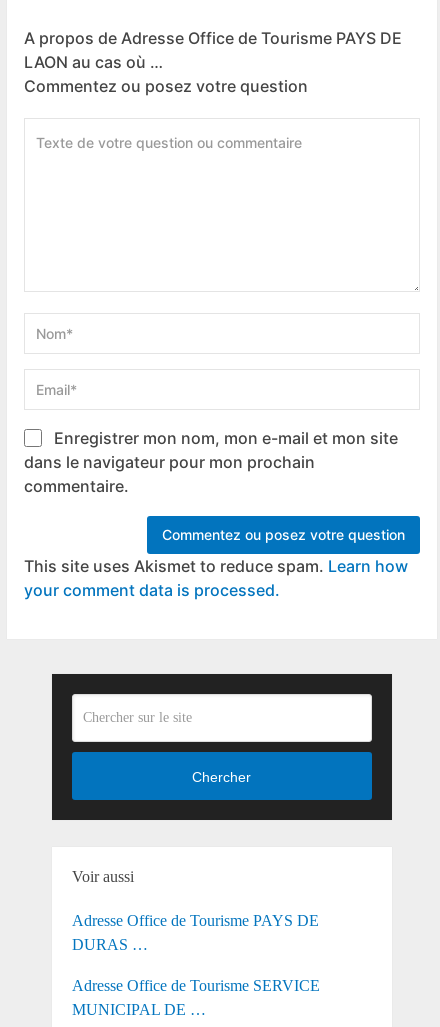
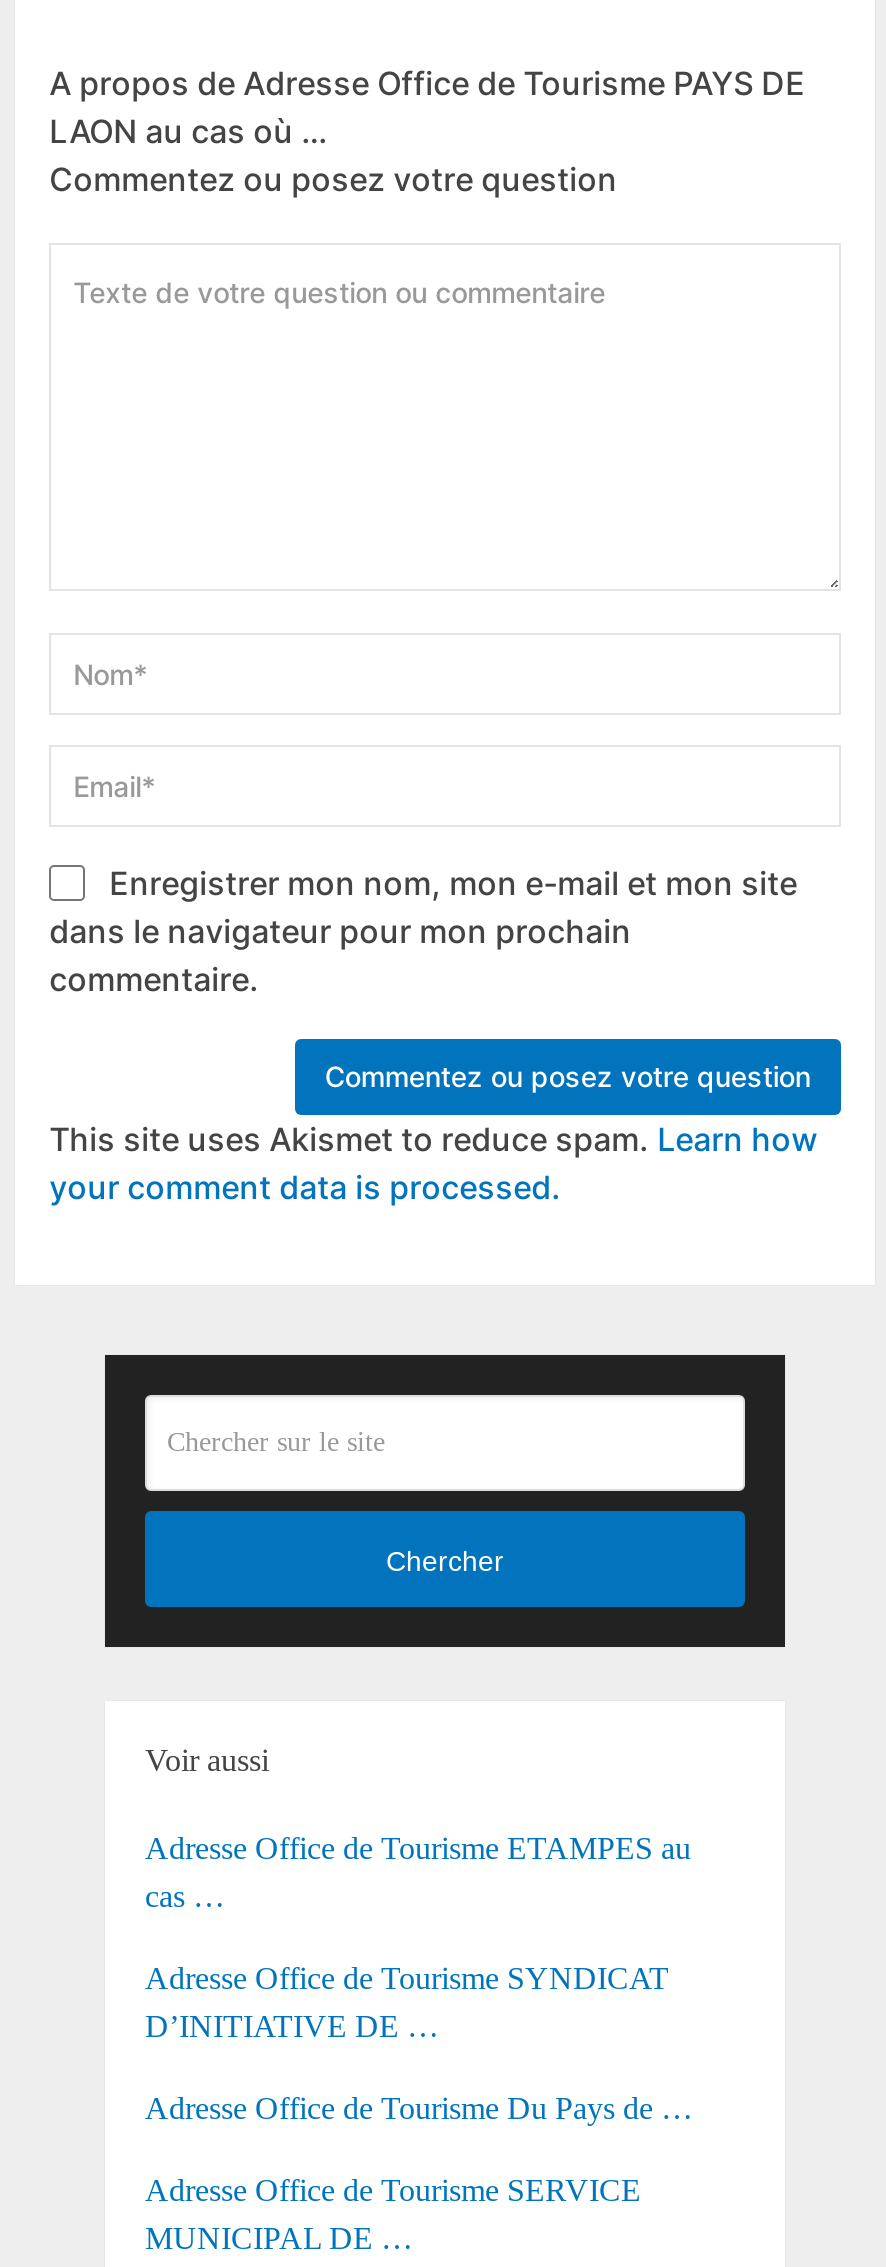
[72,912,319,953] Adresse Office de Tourisme PAYS DE | DURAS … -> [145,1832,693,2126] Adresse Office de Tourisme ETAMPES au | cas … | Adresse Office de Tourisme SYNDICAT | D’INITIATIVE DE … | Adresse Office de Tourisme Du Pays de …

